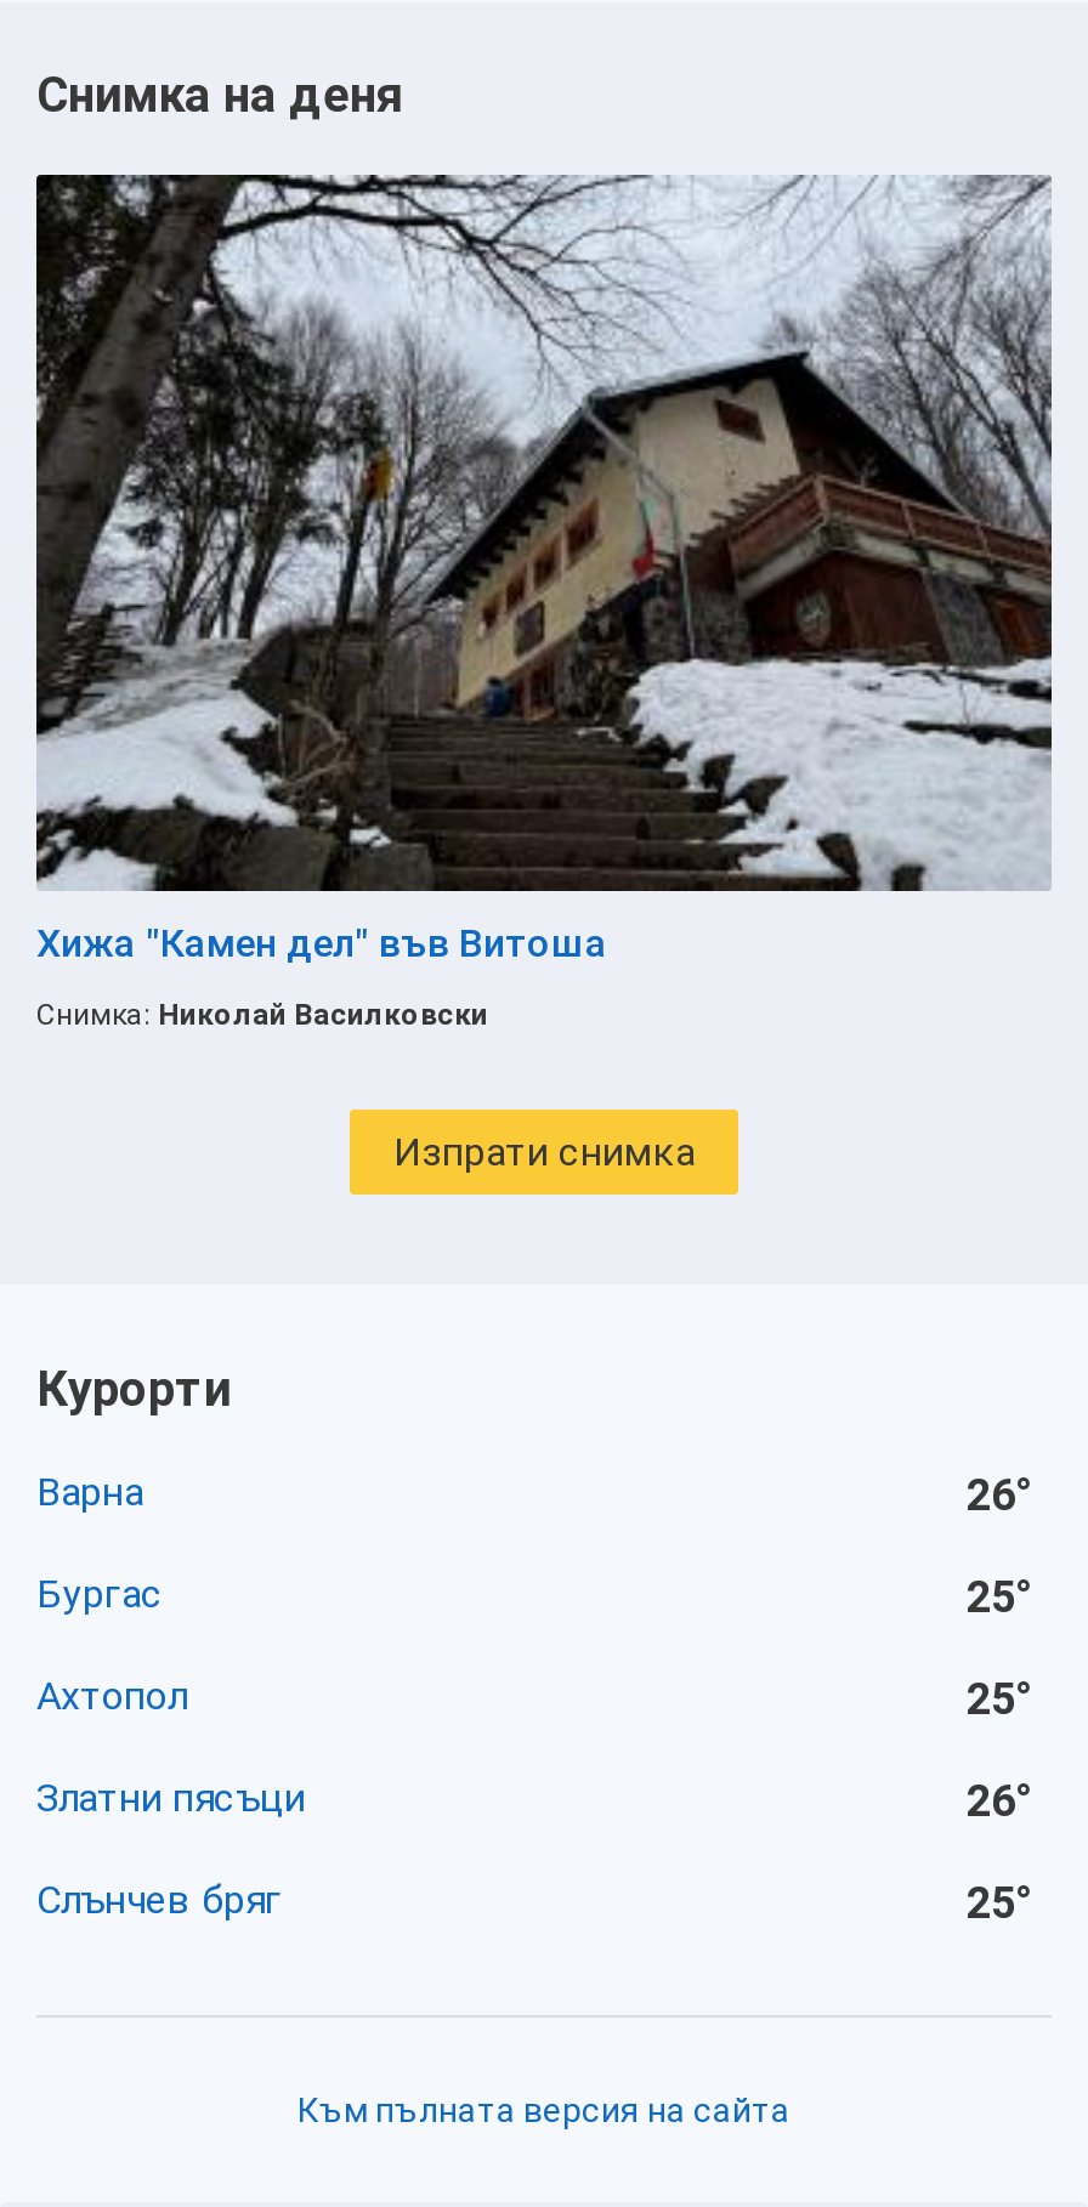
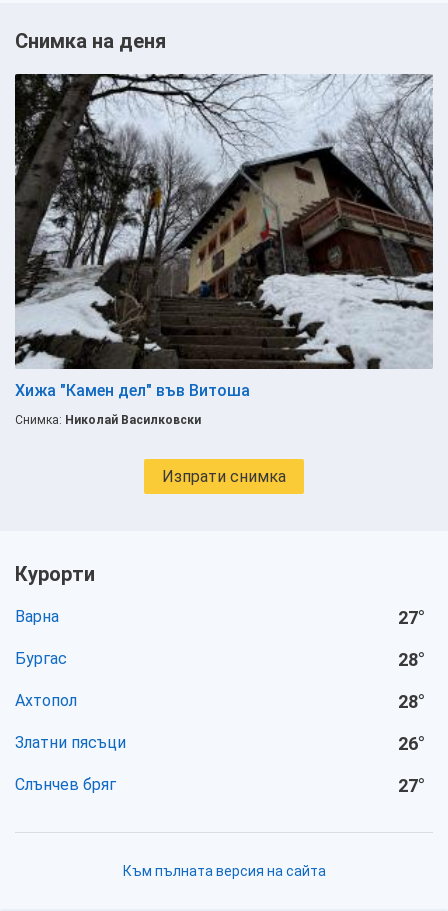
[967,1469,1032,1520] 26° -> [398,607,425,628] 27°
[967,1571,1032,1622] 25° -> [398,649,425,670] 28°
[967,1673,1032,1724] 25° -> [398,691,425,712] 28°
[967,1877,1032,1928] 25° -> [398,775,425,796] 27°

